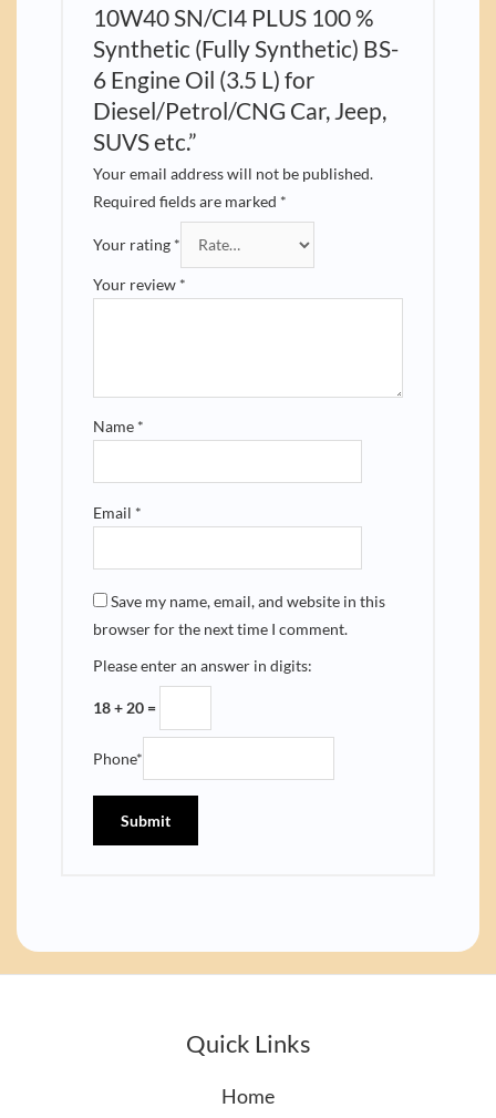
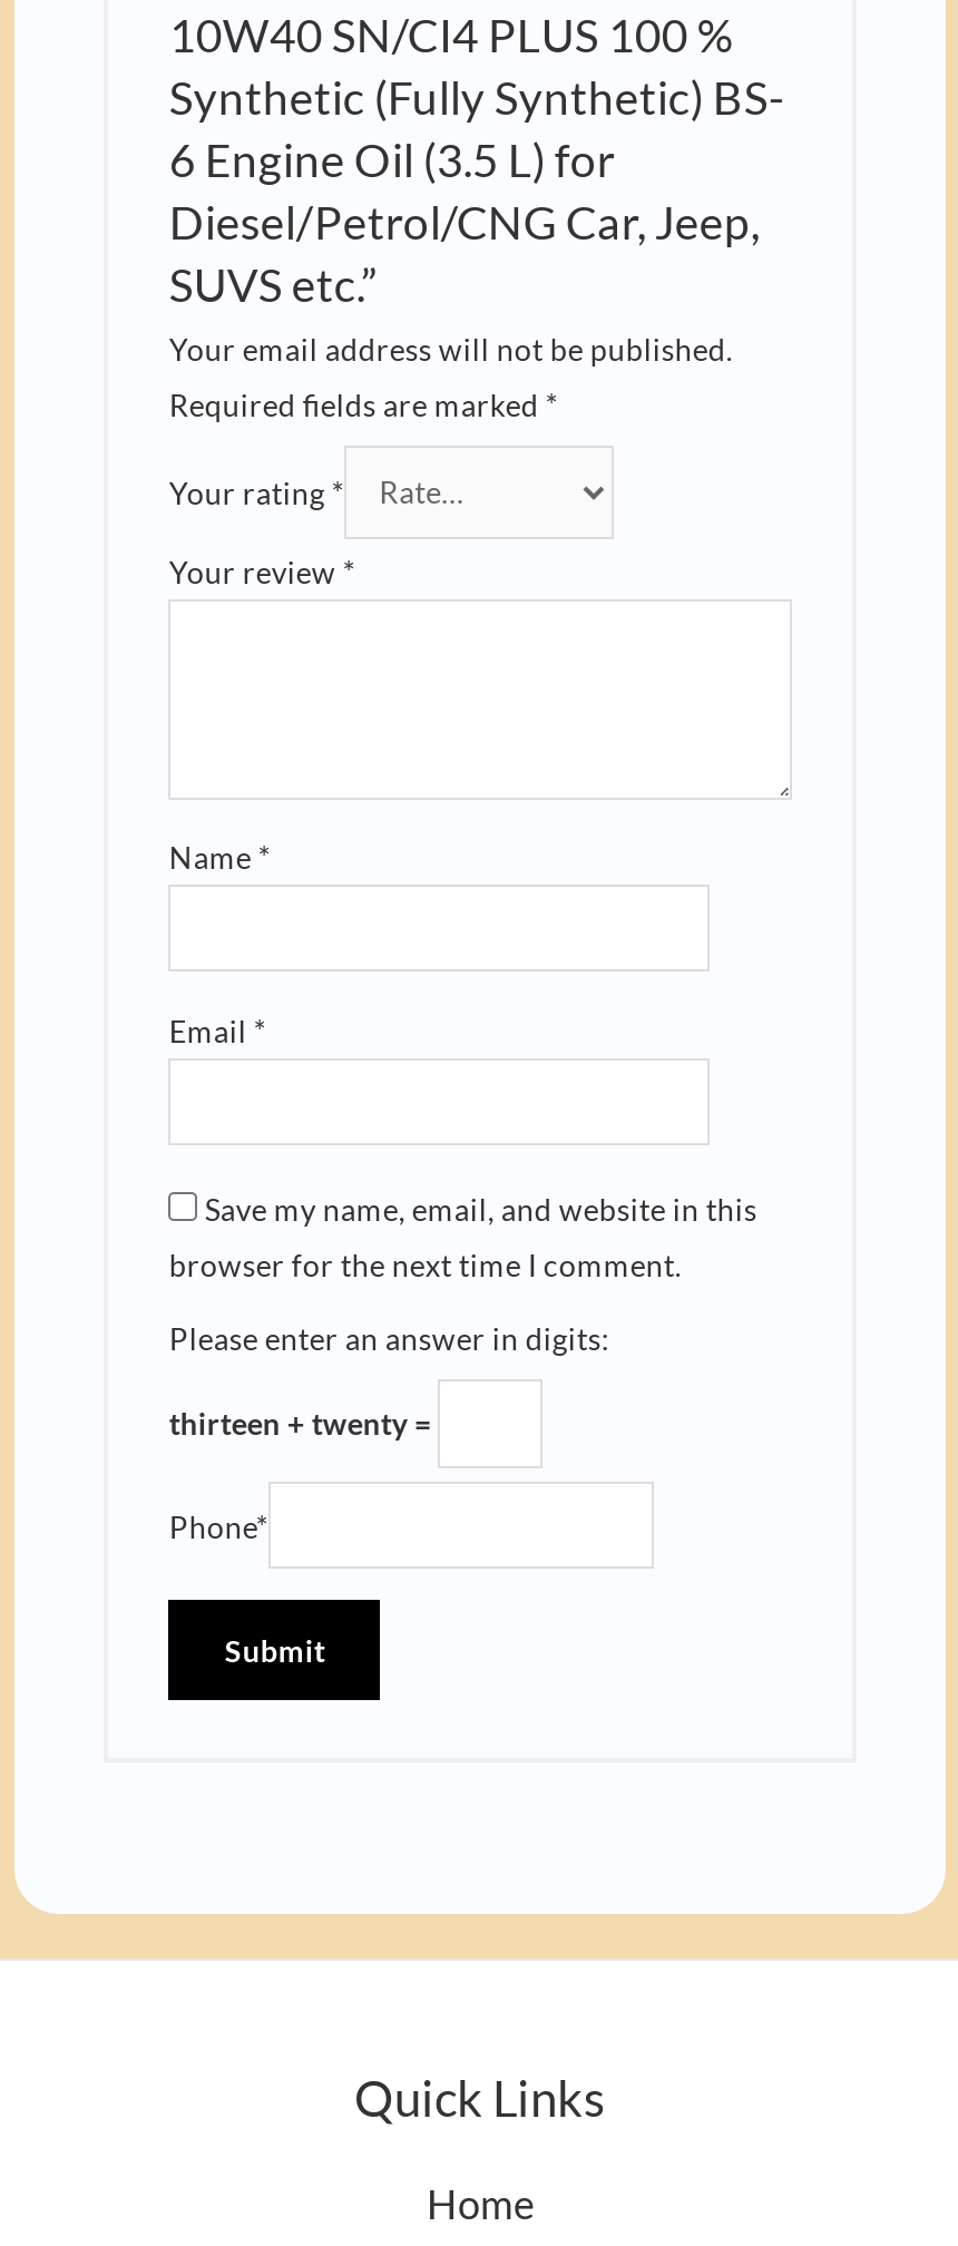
[93,698,160,717] 18 + 20 = -> [169,1404,439,1442] thirteen + twenty =

